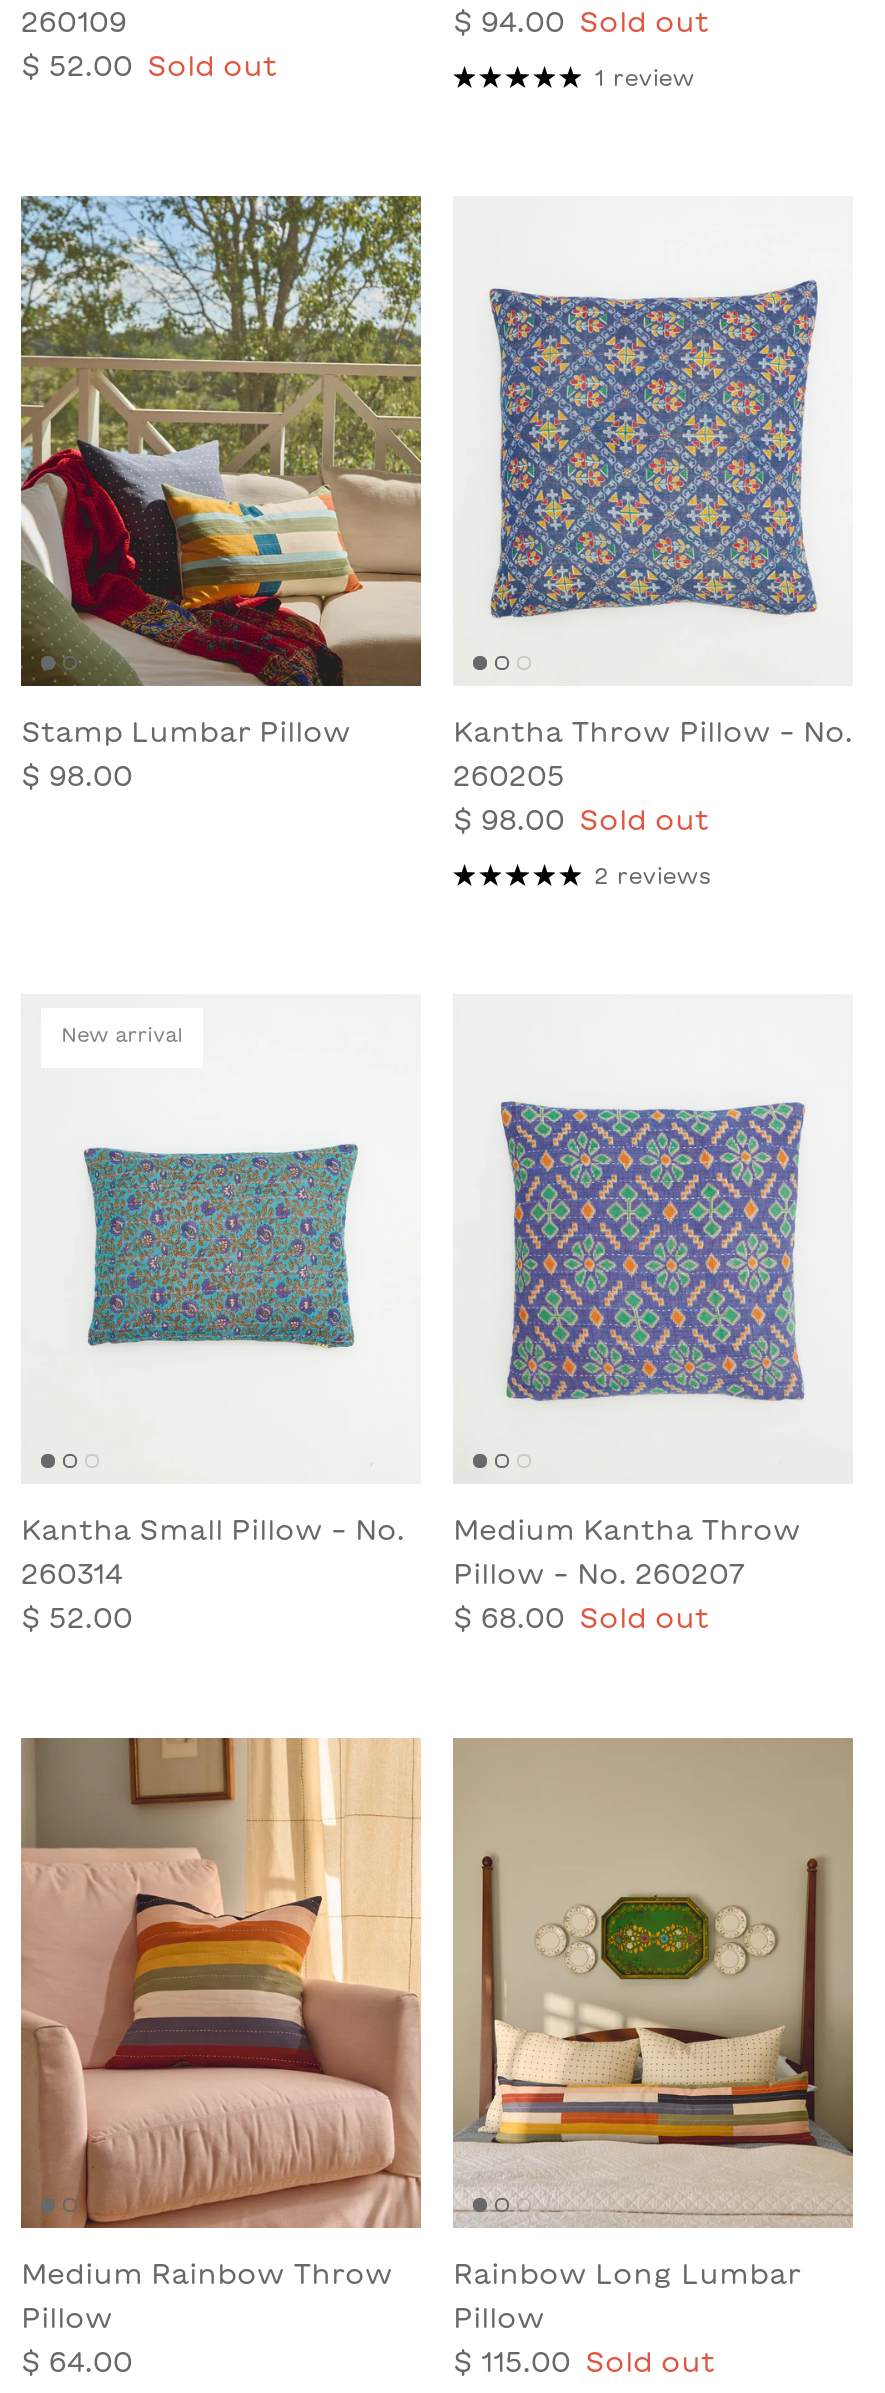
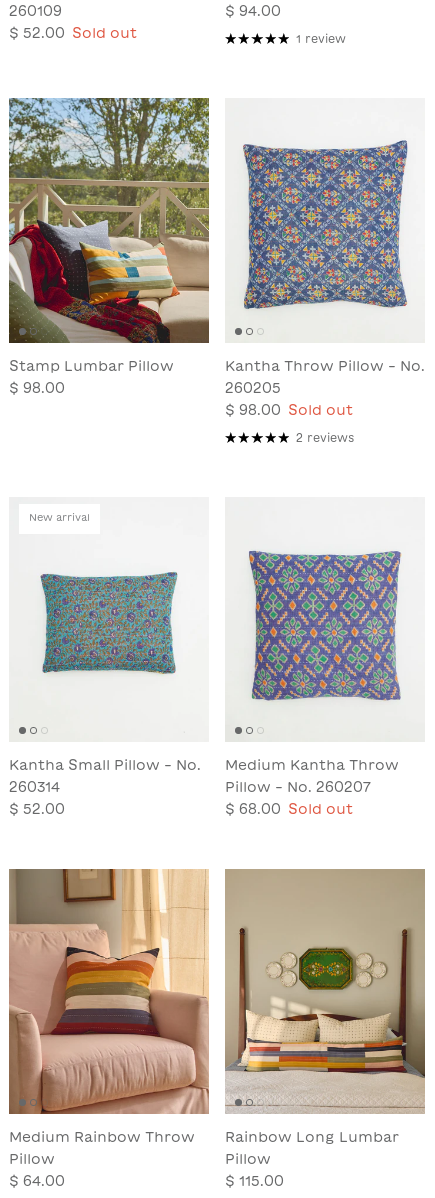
[453,9,709,37] $ 94.00 Sold out -> [225,4,281,18] $ 94.00
[453,2349,715,2377] $ 115.00 Sold out -> [225,1174,284,1188] $ 115.00

